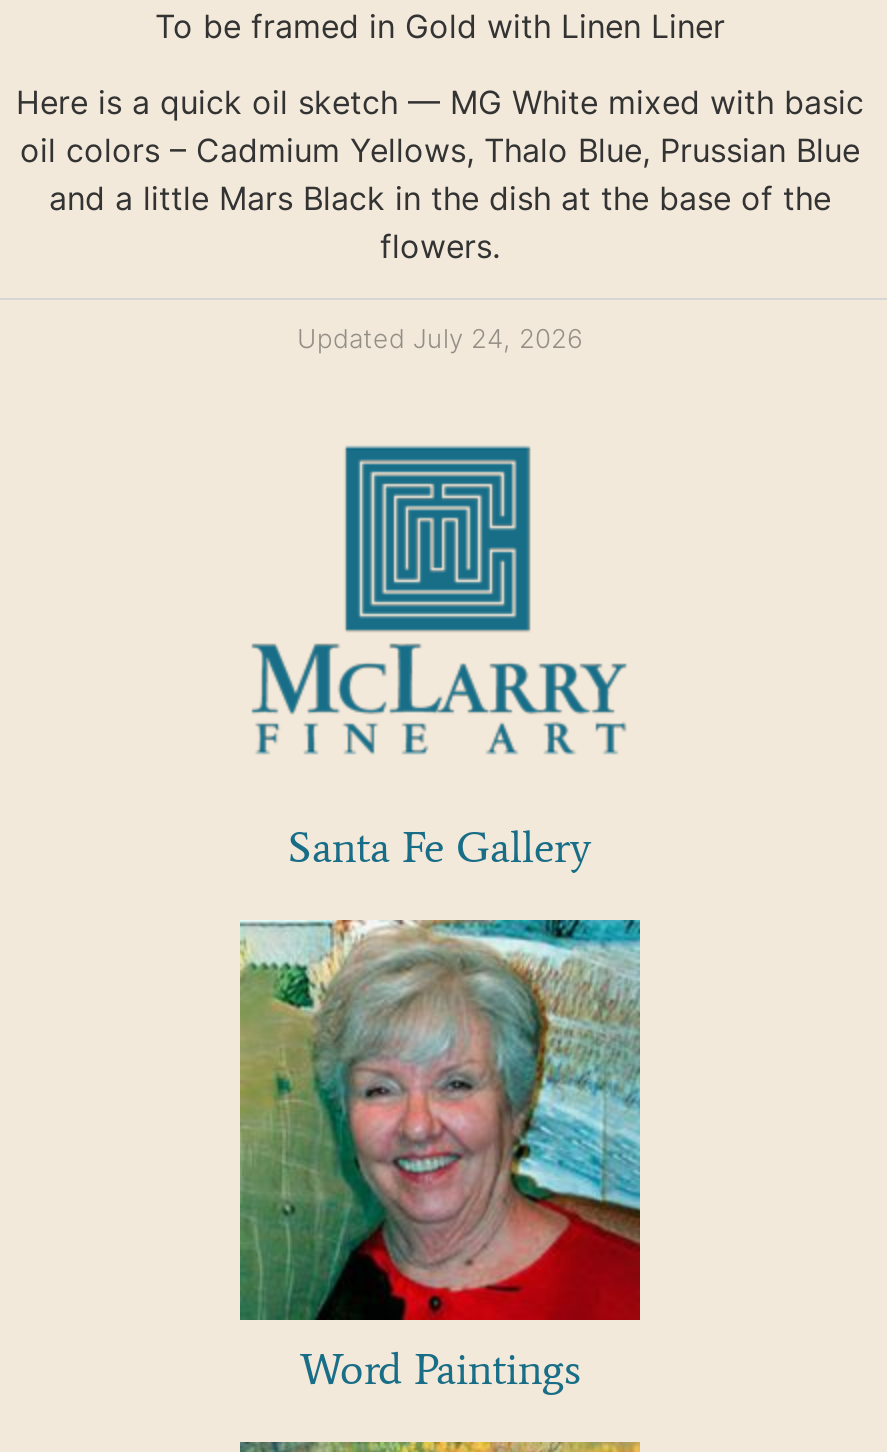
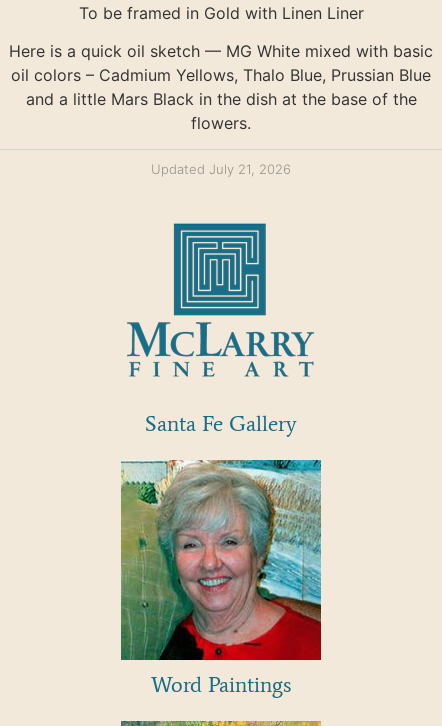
[297,323,583,355] Updated July 24, 2026 -> [151,161,291,177] Updated July 21, 2026

